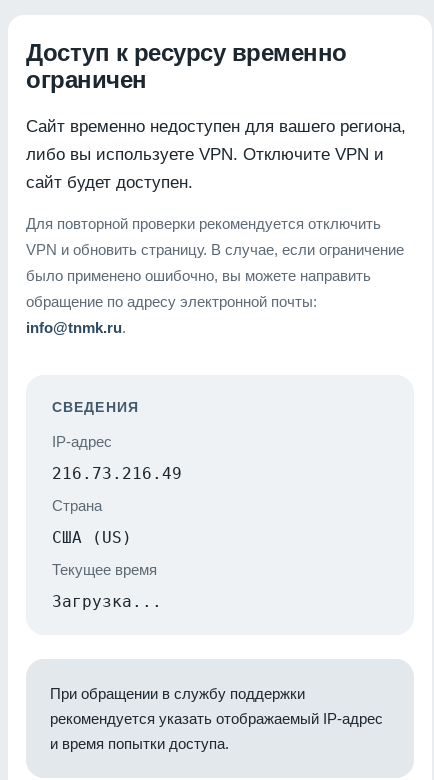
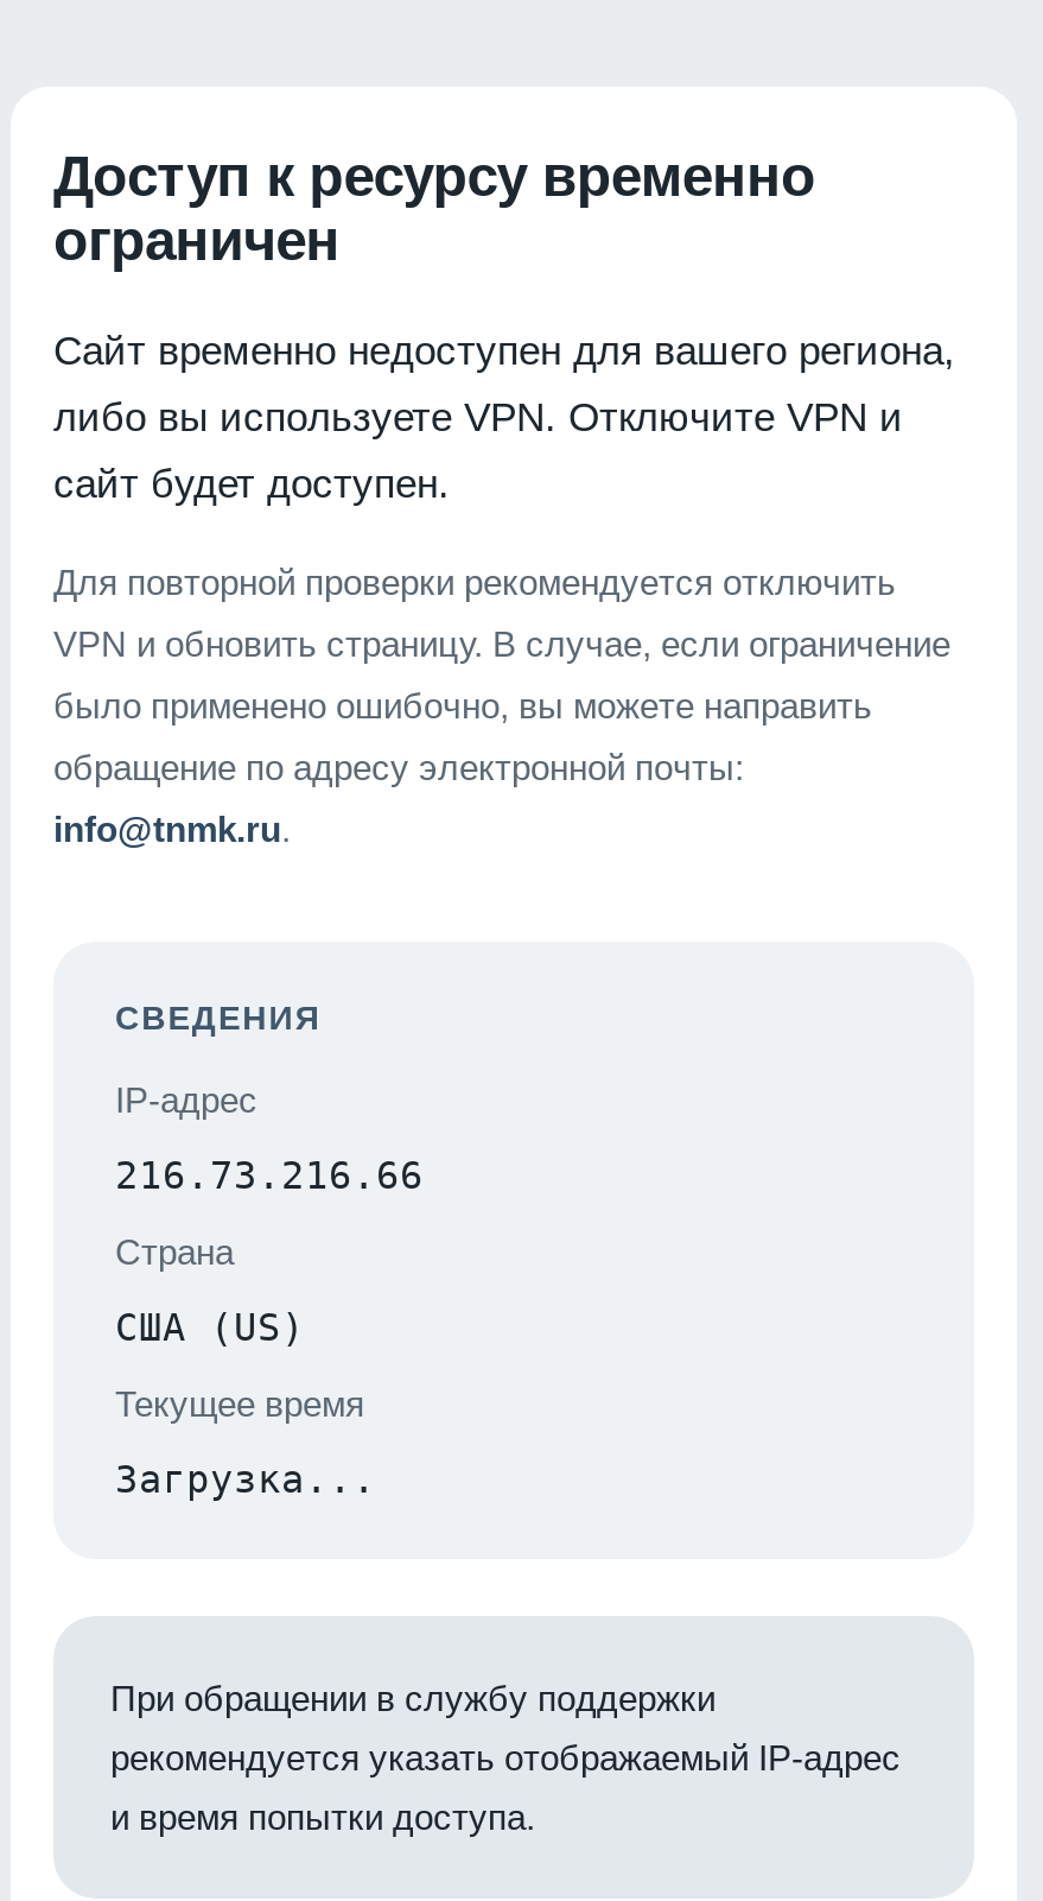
[52,463,182,482] 216.73.216.49 -> [115,1152,424,1197] 216.73.216.66

